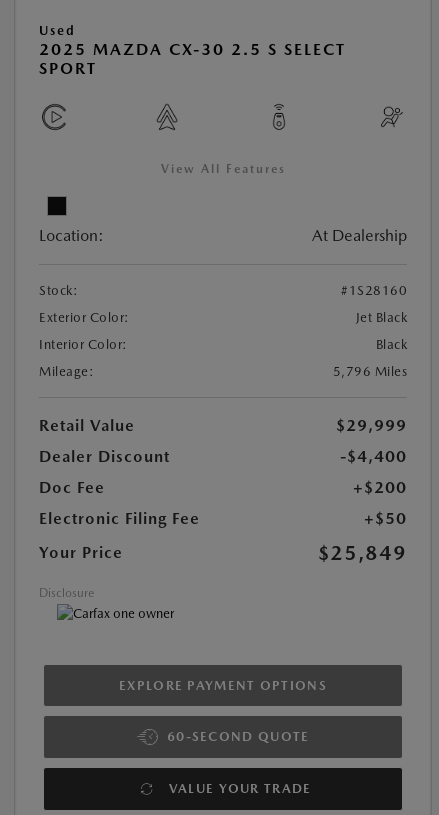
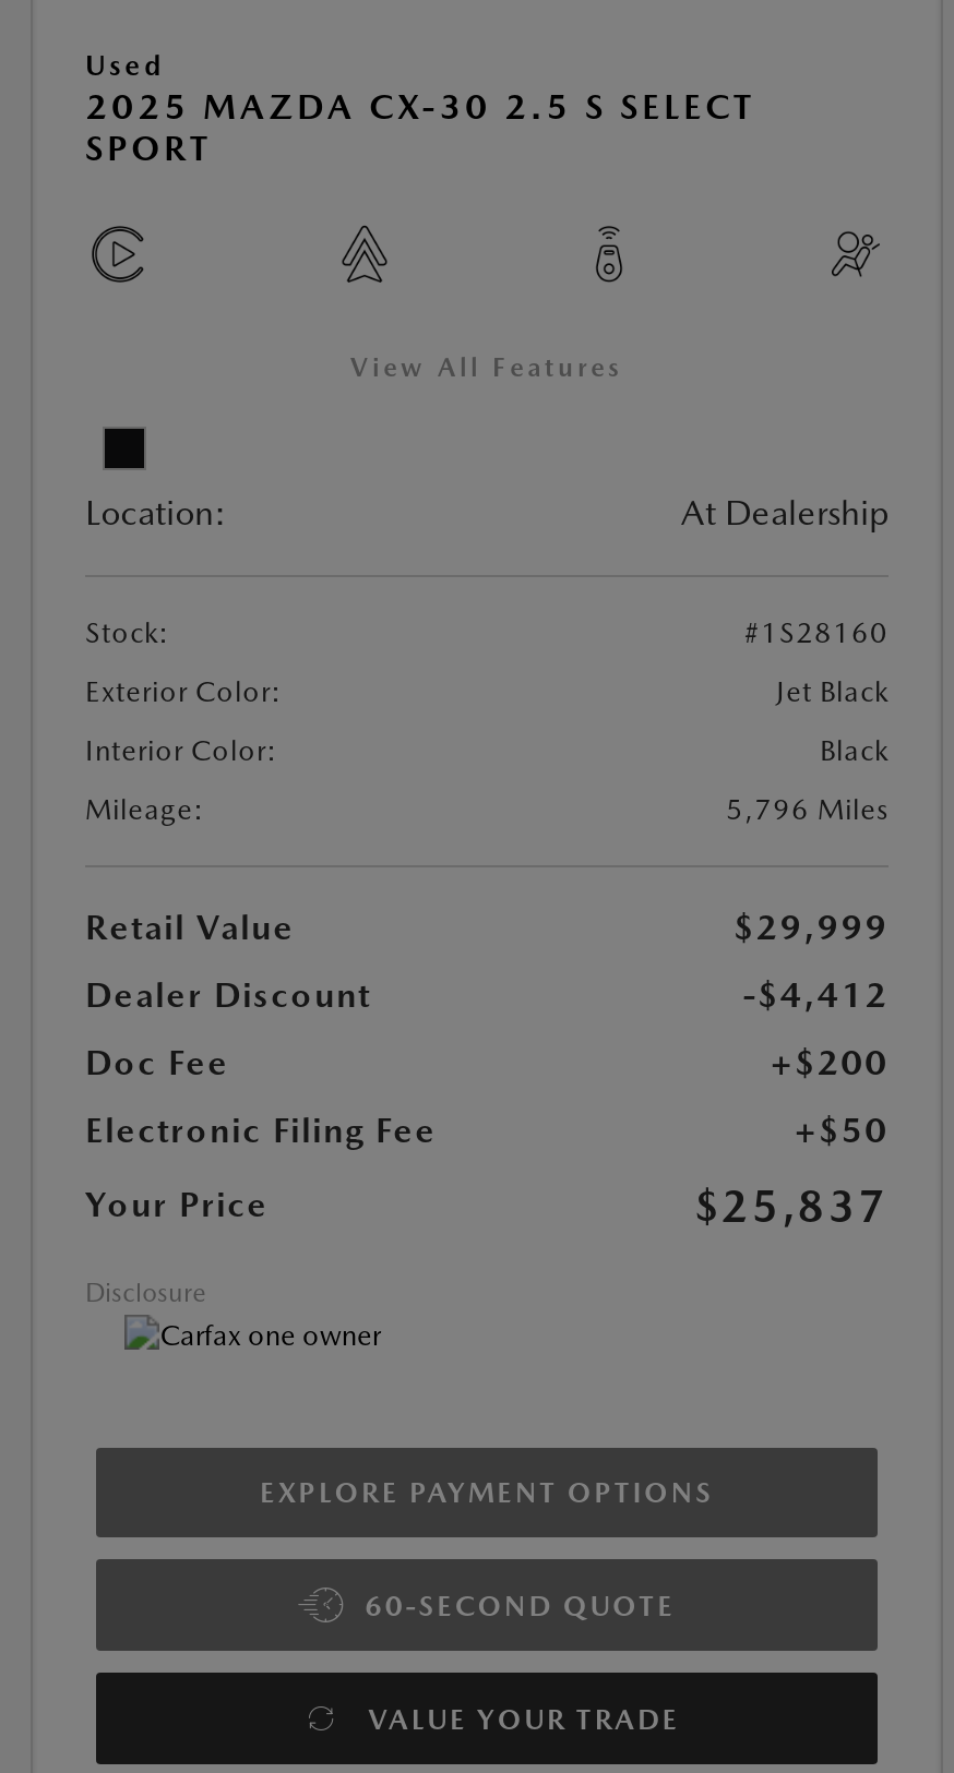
[340,447,407,466] -$4,400 -> [742,975,889,1016] -$4,412
[318,541,407,565] $25,849 -> [694,1180,889,1232] $25,837

